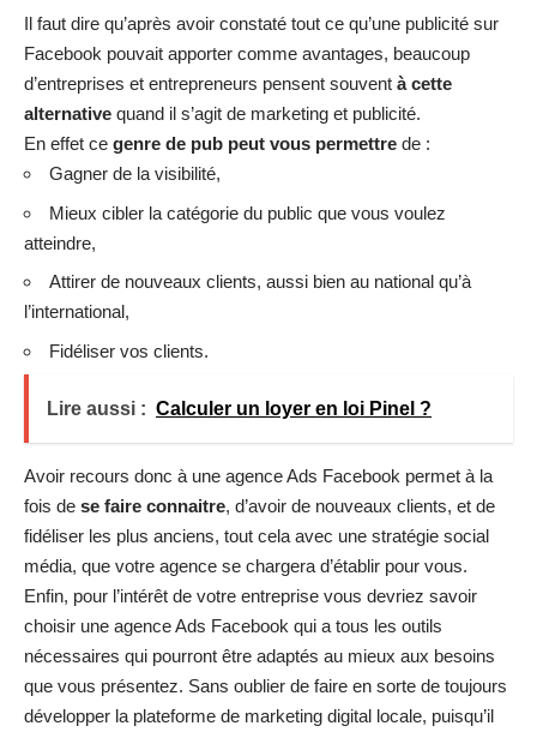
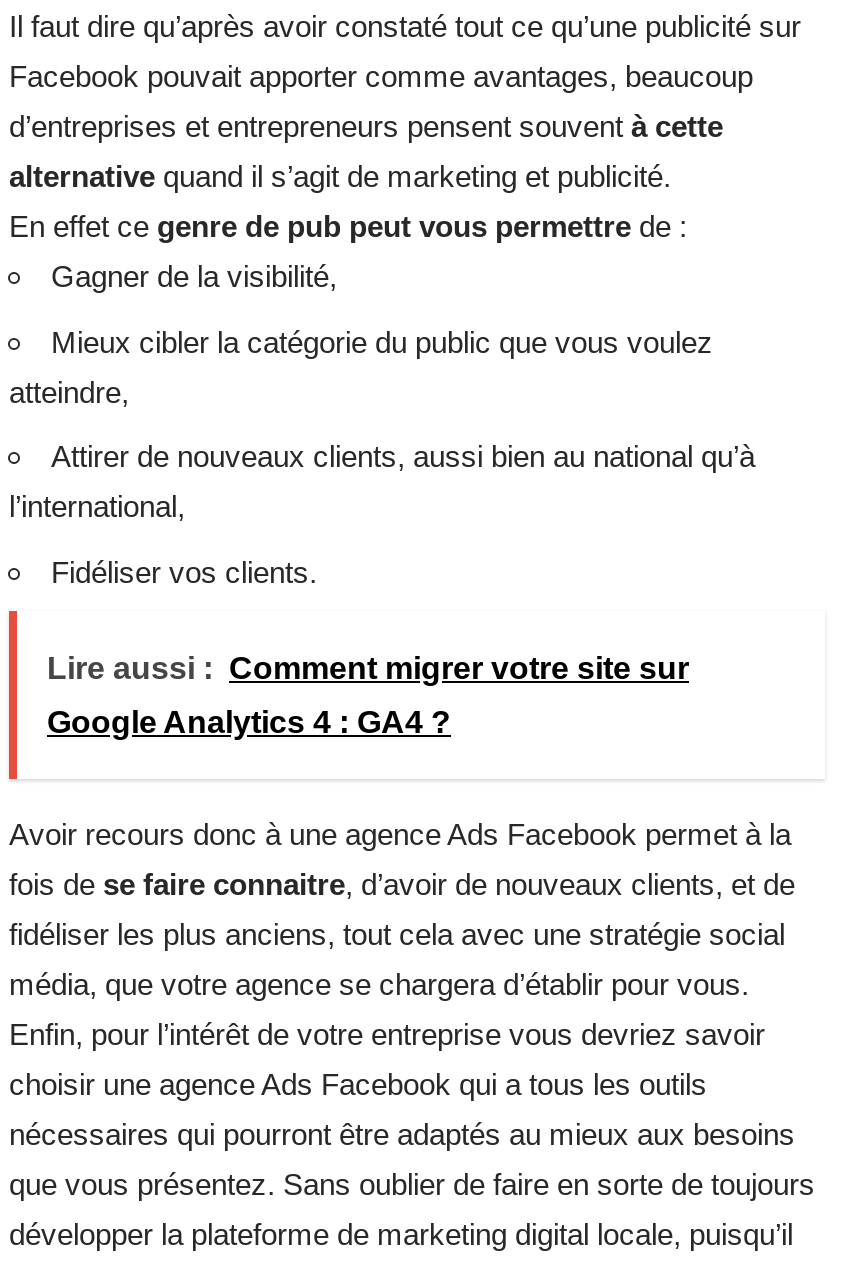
[47,399,432,419] Lire aussi : Calculer un loyer en loi Pinel ? -> [47,652,689,740] Lire aussi : Comment migrer votre site sur | Google Analytics 4 : GA4 ?

